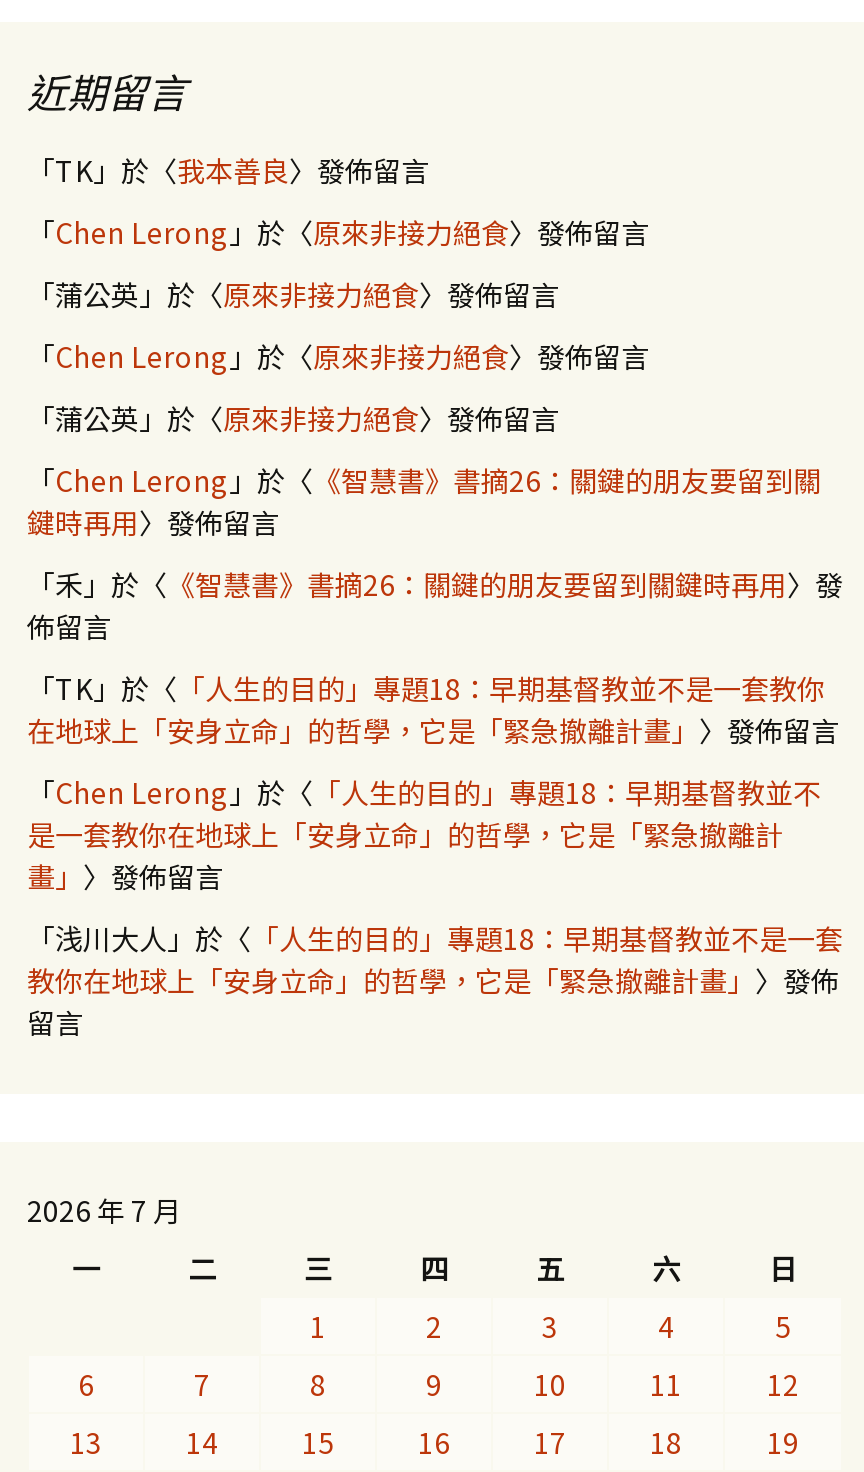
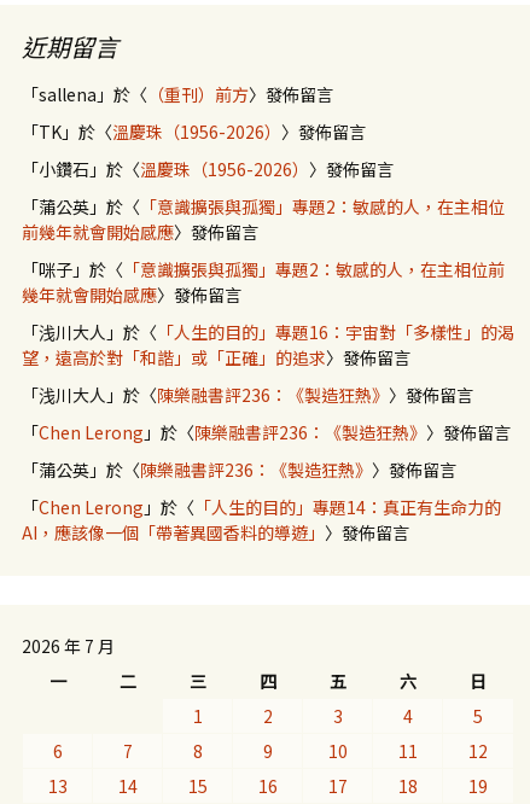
[27,150,429,190] 「TK」於〈我本善良〉發佈留言 -> [22,82,333,106] 「sallena」於〈（重刊）前方〉發佈留言
[27,212,649,252] 「Chen Lerong」於〈原來非接力絕食〉發佈留言 -> [22,119,366,143] 「TK」於〈溫慶珠（1956-2026）〉發佈留言
[27,274,559,314] 「蒲公英」於〈原來非接力絕食〉發佈留言 -> [22,157,394,181] 「小鑽石」於〈溫慶珠（1956-2026）〉發佈留言
[27,336,649,376] 「Chen Lerong」於〈原來非接力絕食〉發佈留言 -> [22,194,505,244] 「蒲公英」於〈「意識擴張與孤獨」專題2：敏感的人，在主相位 | 前幾年就會開始感應〉發佈留言
[27,398,559,438] 「蒲公英」於〈原來非接力絕食〉發佈留言 -> [22,257,505,306] 「咪子」於〈「意識擴張與孤獨」專題2：敏感的人，在主相位前 | 幾年就會開始感應〉發佈留言
[27,460,821,542] 「Chen Lerong」於〈《智慧書》書摘26：關鍵的朋友要留到關 | 鍵時再用〉發佈留言 -> [22,320,514,369] 「浅川大人」於〈「人生的目的」專題16：宇宙對「多樣性」的渴 | 望，遠高於對「和諧」或「正確」的追求〉發佈留言
[27,564,843,646] 「禾」於〈《智慧書》書摘26：關鍵的朋友要留到關鍵時再用〉發 | 佈留言 -> [22,382,473,407] 「浅川大人」於〈陳樂融書評236：《製造狂熱》〉發佈留言
[27,668,839,750] 「TK」於〈「人生的目的」專題18：早期基督教並不是一套教你 | 在地球上「安身立命」的哲學，它是「緊急撤離計畫」〉發佈留言 -> [22,420,511,444] 「Chen Lerong」於〈陳樂融書評236：《製造狂熱》〉發佈留言
[27,772,821,896] 「Chen Lerong」於〈「人生的目的」專題18：早期基督教並不 | 是一套教你在地球上「安身立命」的哲學，它是「緊急撤離計 | 畫」〉發佈留言 -> [22,457,456,481] 「蒲公英」於〈陳樂融書評236：《製造狂熱》〉發佈留言
[27,918,843,1042] 「浅川大人」於〈「人生的目的」專題18：早期基督教並不是一套 | 教你在地球上「安身立命」的哲學，它是「緊急撤離計畫」〉發佈 | 留言 -> [22,495,501,544] 「Chen Lerong」於〈「人生的目的」專題14：真正有生命力的 | AI，應該像一個「帶著異國香料的導遊」〉發佈留言

